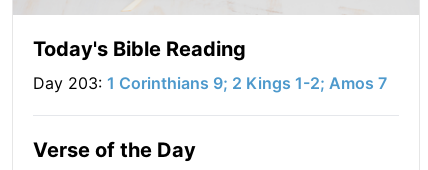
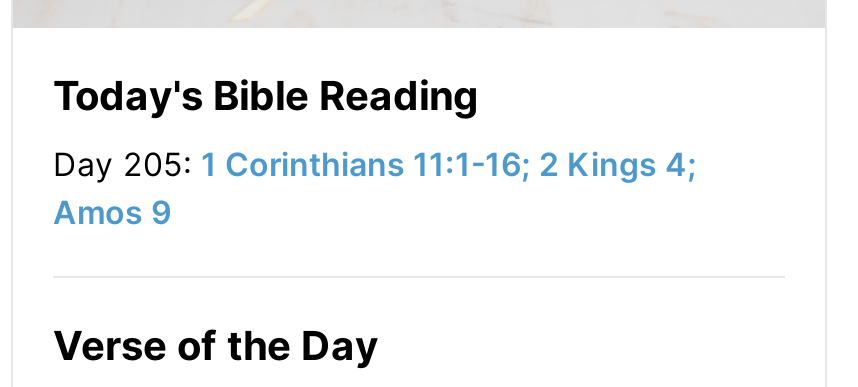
[33,72,387,92] Day 203: 1 Corinthians 9; 2 Kings 1-2; Amos 7 -> [53,145,697,233] Day 205: 1 Corinthians 11:1-16; 2 Kings 4; | Amos 9

